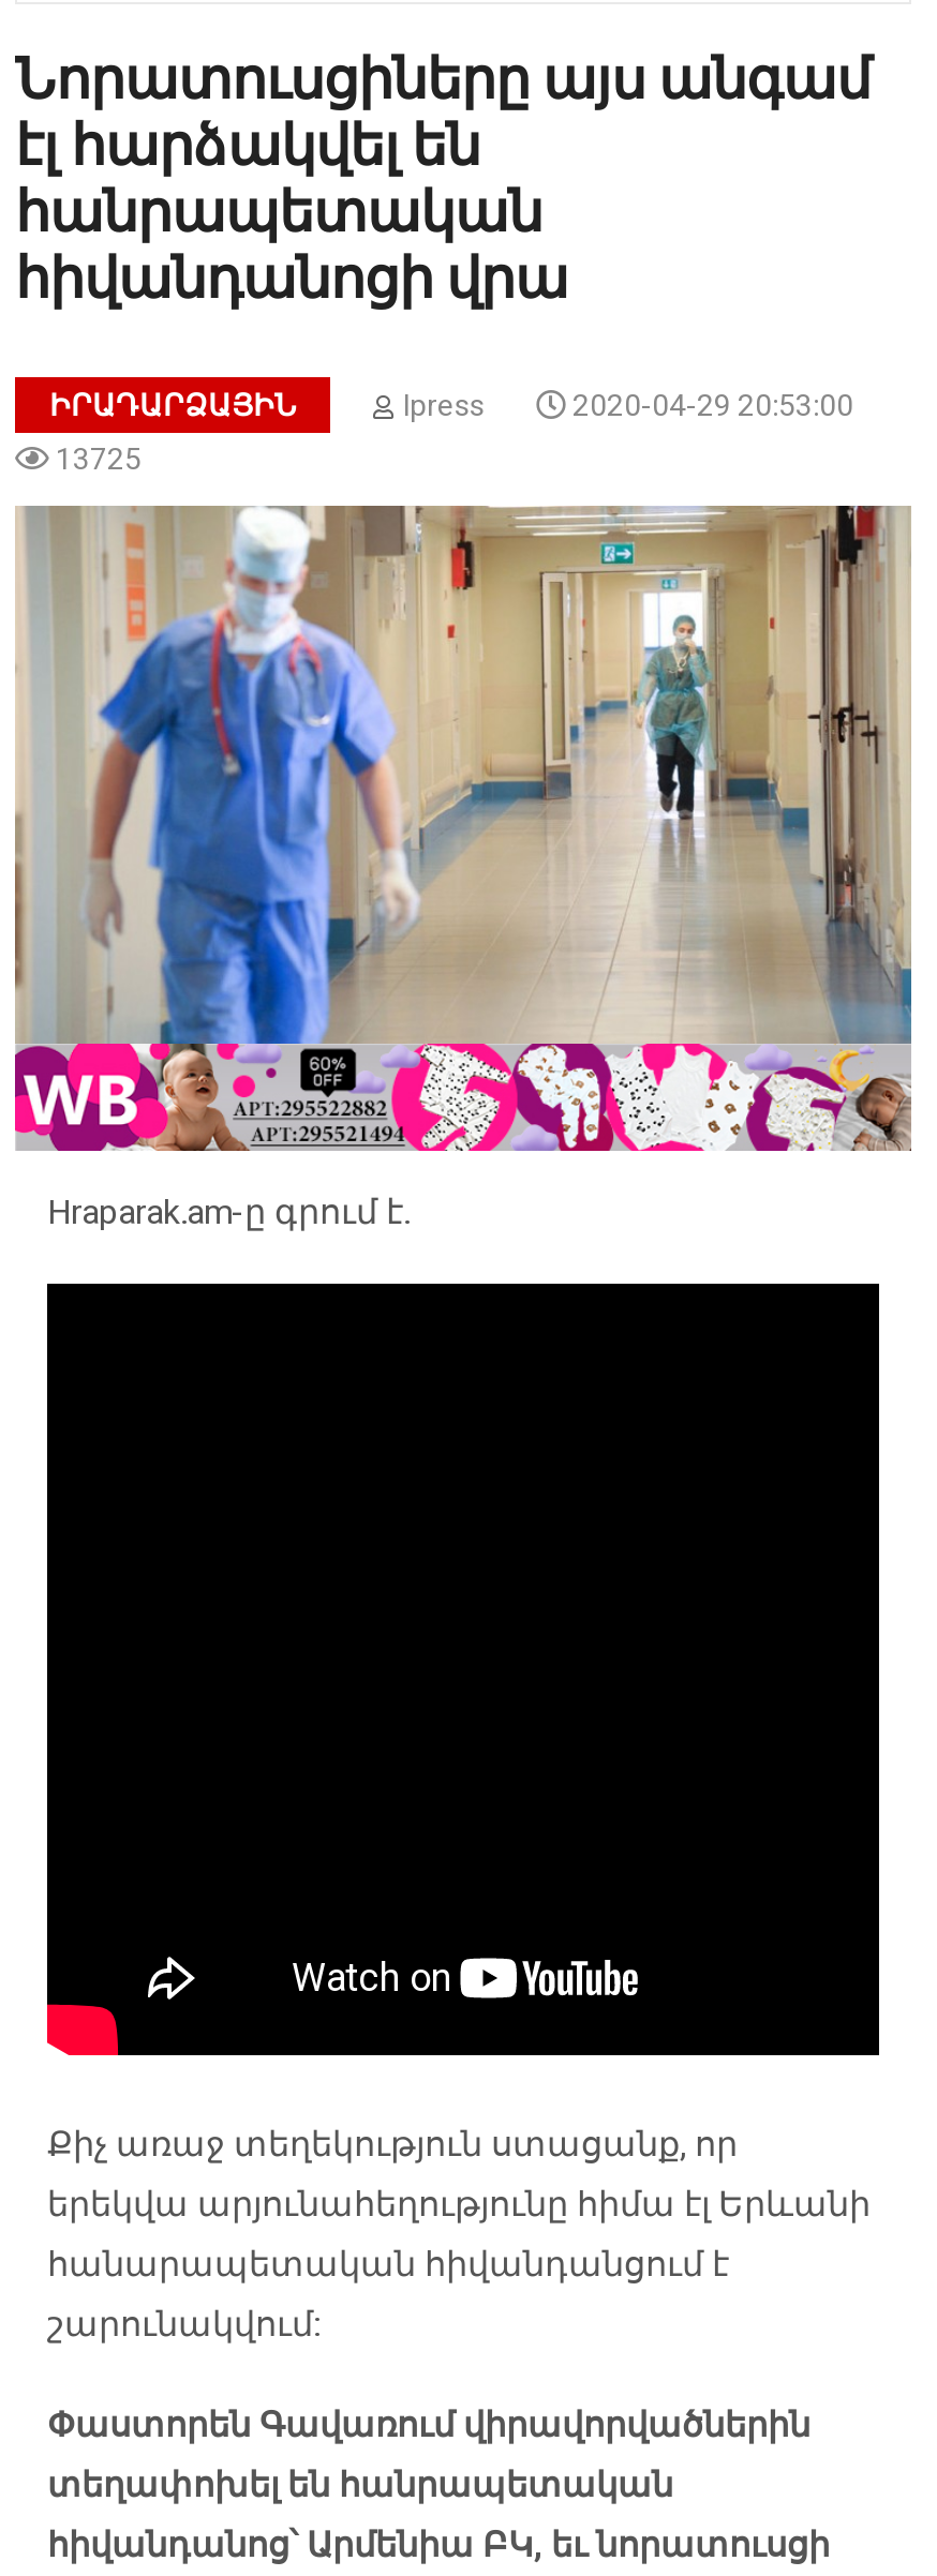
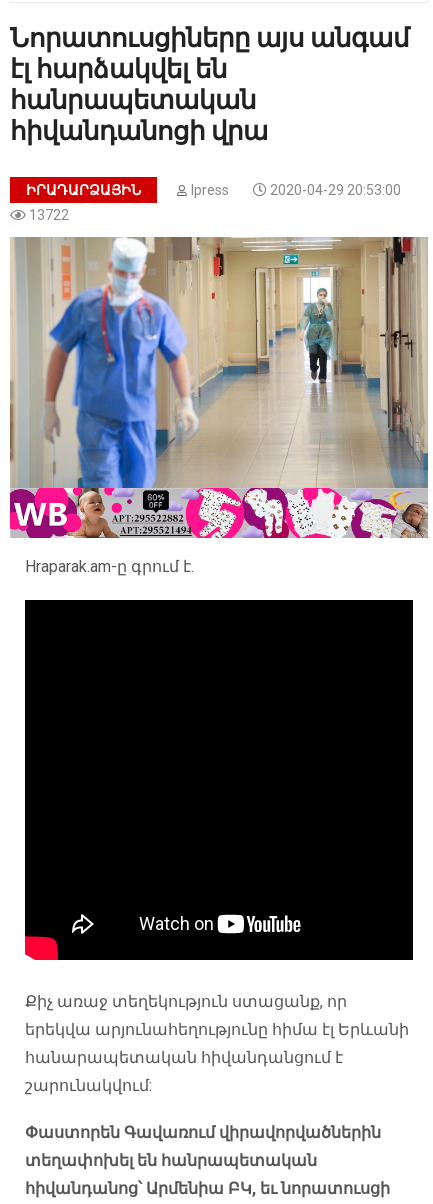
[49,440,142,475] 13725 -> [26,206,69,222] 13722

